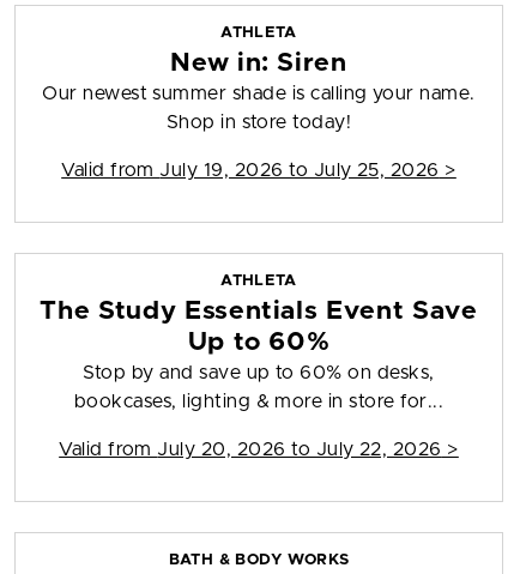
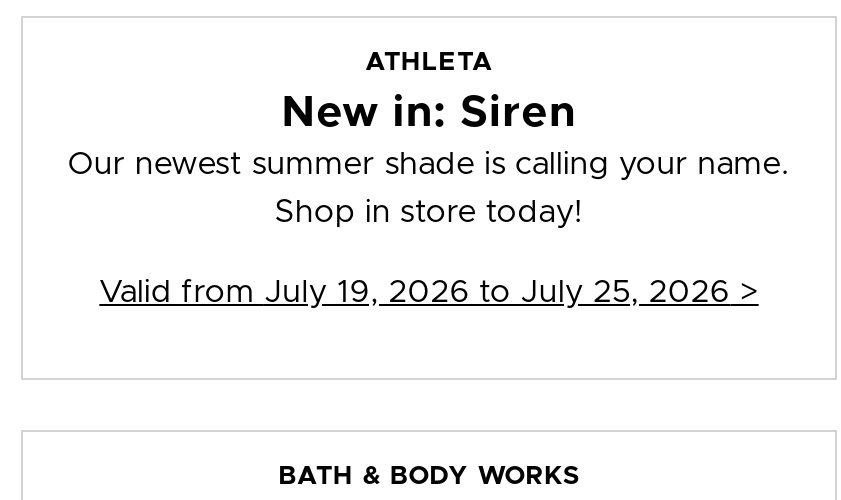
[40,273,478,459] ATHLETA | The Study Essentials Event Save | Up to 60% | Stop by and save up to 60% on desks, | bookcases, lighting & more in store for... | Valid from July 20, 2026 to July 22, 2026 > -> none

